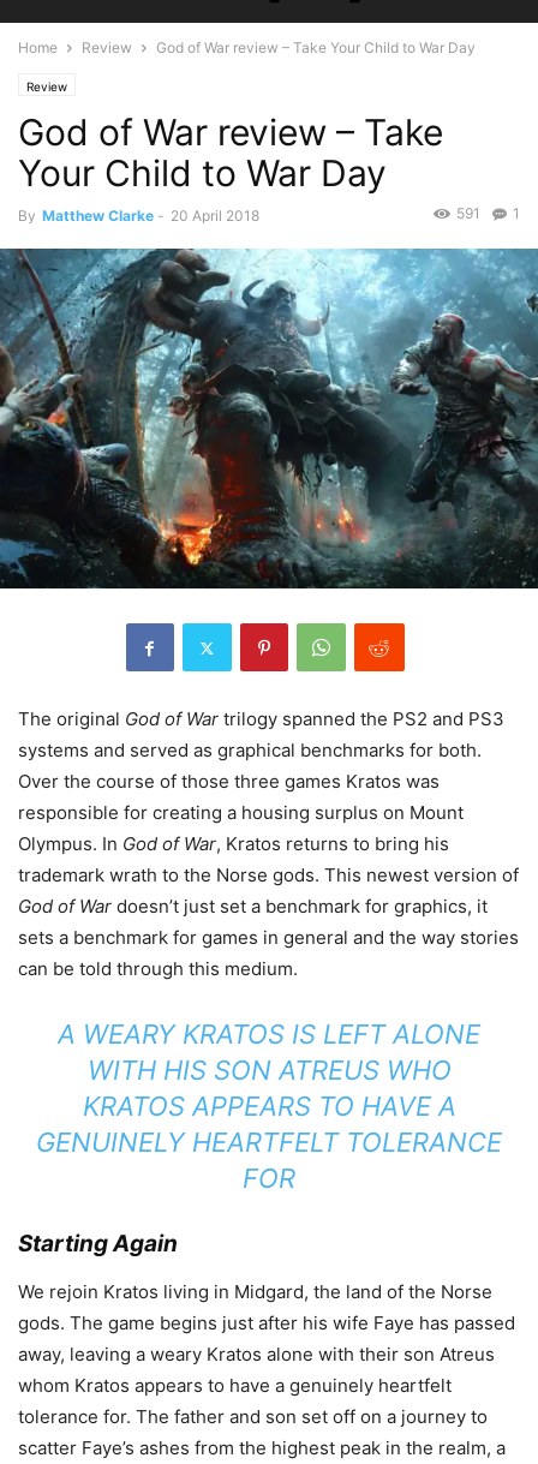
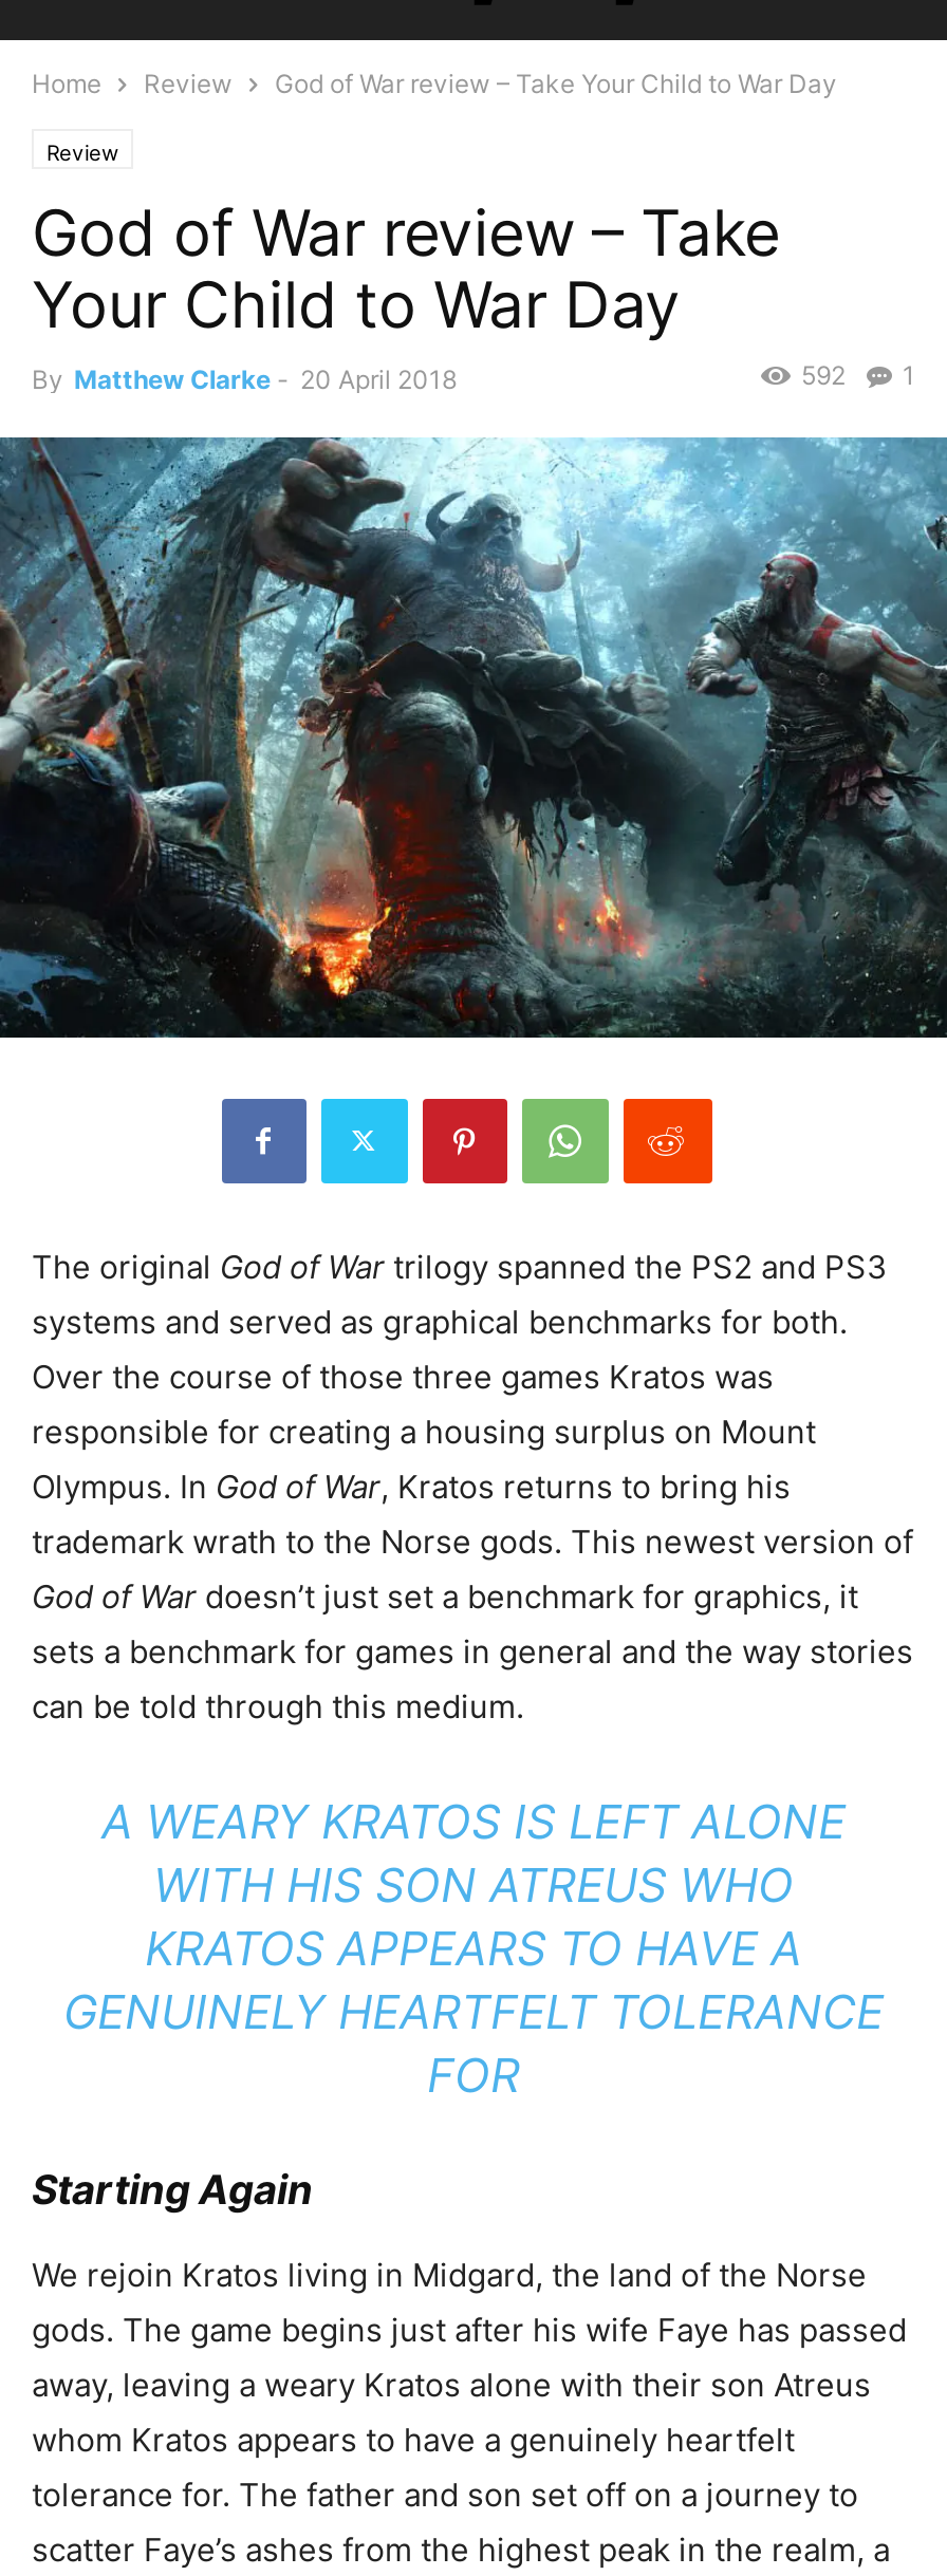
[456,204,520,222] 591 1 -> [801,359,915,391] 592 1

